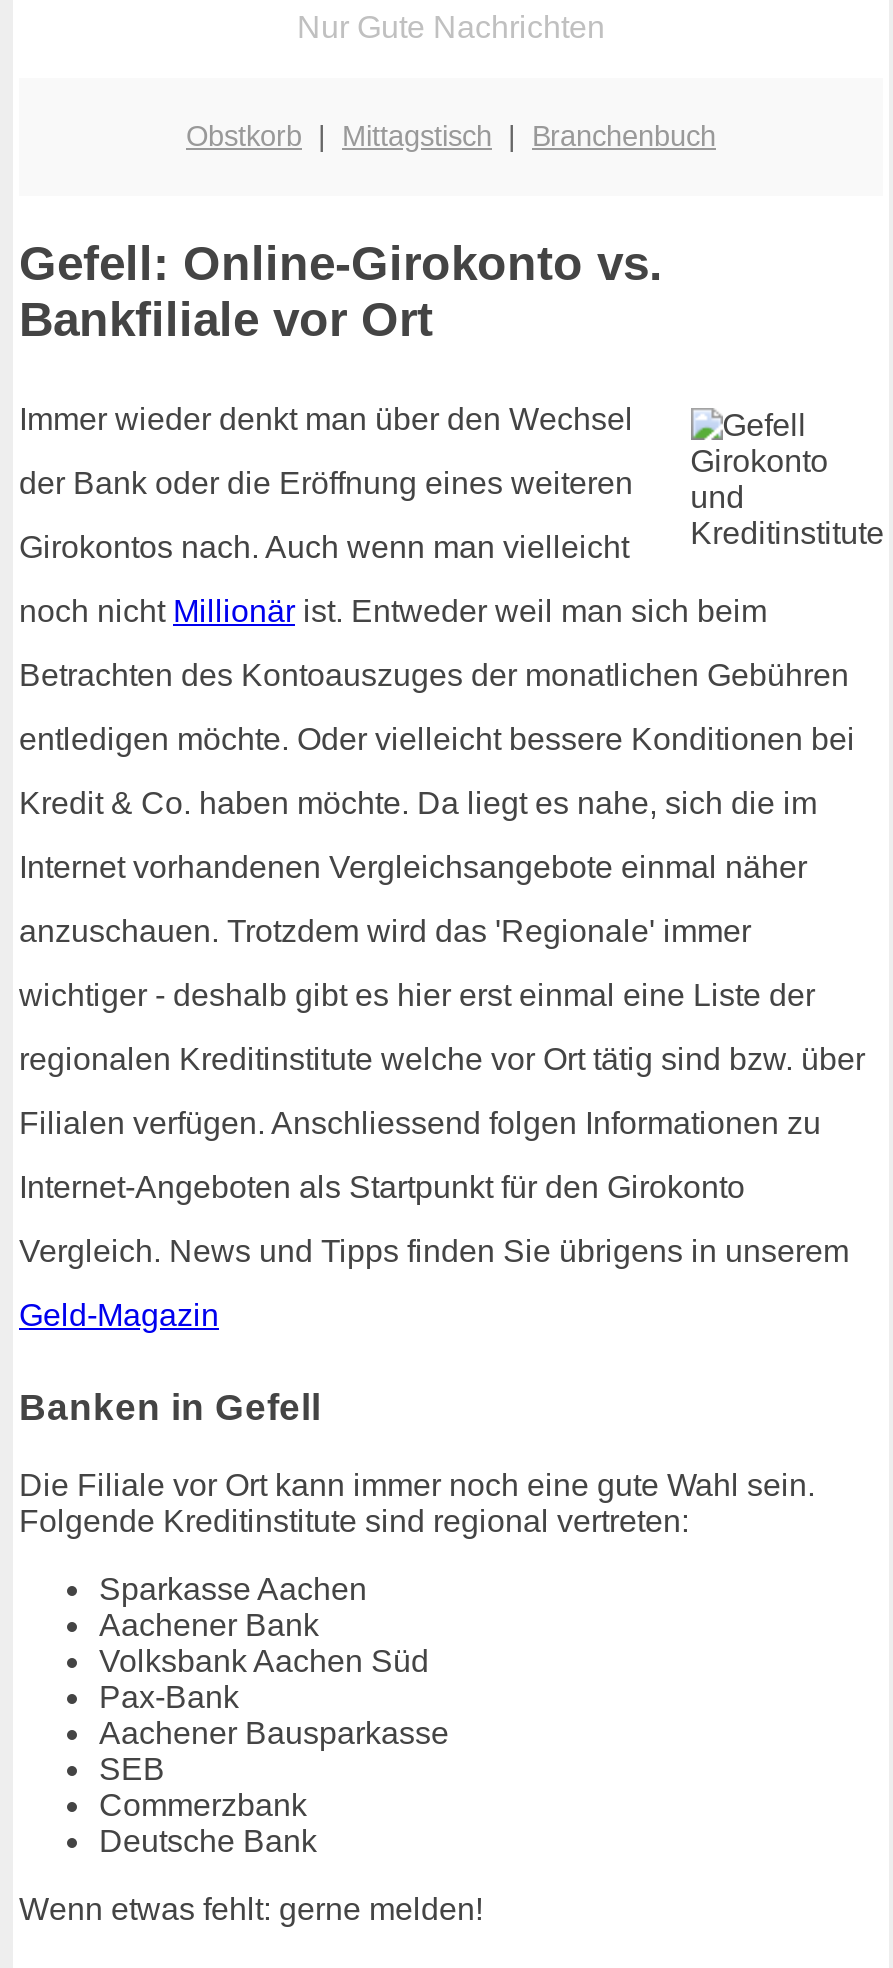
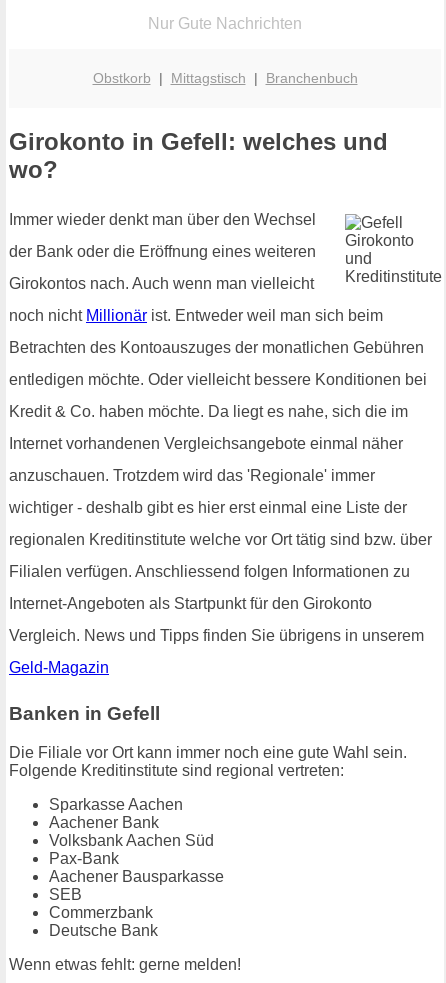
[19,237,663,347] Gefell: Online-Girokonto vs. | Bankfiliale vor Ort -> [9,128,388,183] Girokonto in Gefell: welches und | wo?

